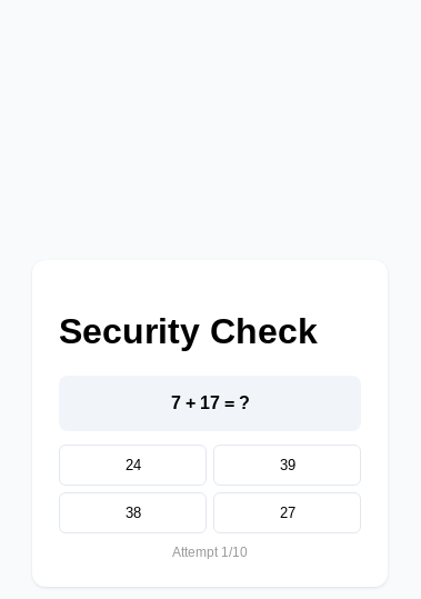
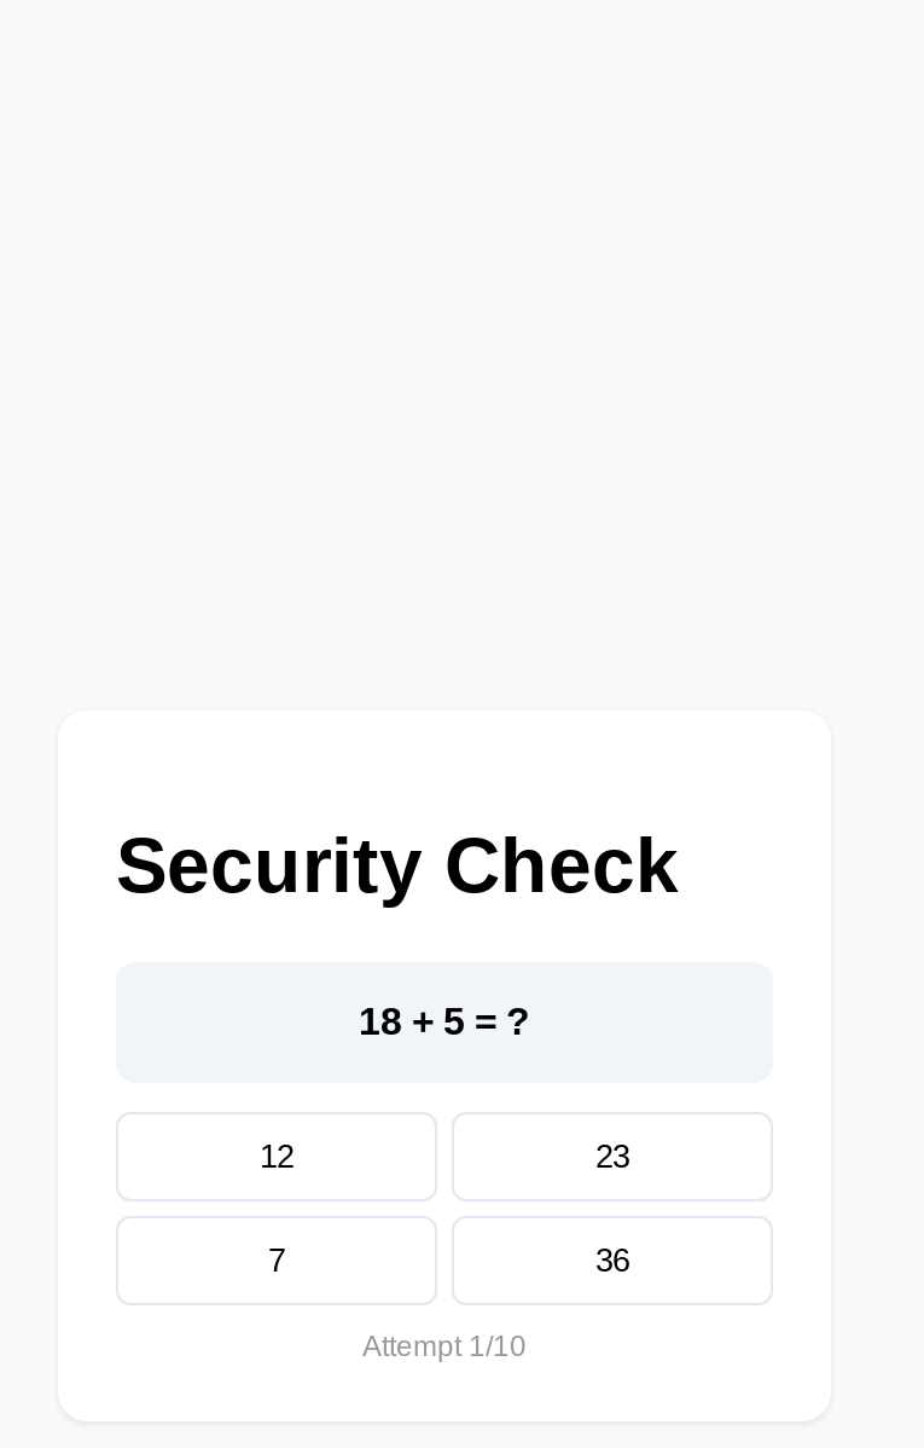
[171,393,249,412] 7 + 17 = ? -> [359,1001,530,1042] 18 + 5 = ?
[125,457,141,473] 24 -> [260,1138,294,1175] 12
[279,457,295,473] 39 -> [595,1138,629,1175] 23
[125,504,141,521] 38 -> [268,1242,285,1279] 7
[279,504,295,521] 27 -> [595,1242,629,1279] 36

